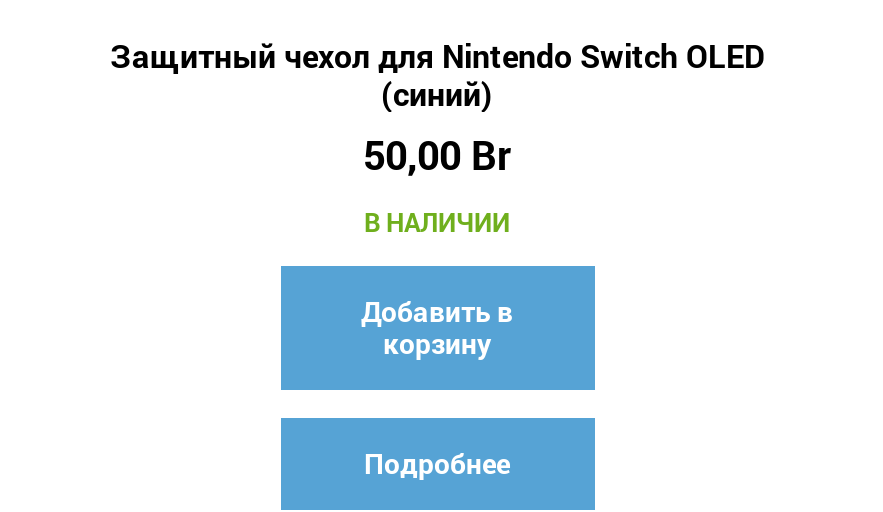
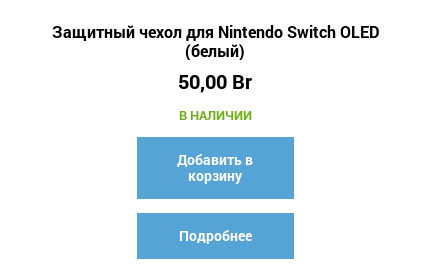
[381,72,493,114] (синий) -> [185,40,245,61] (белый)

